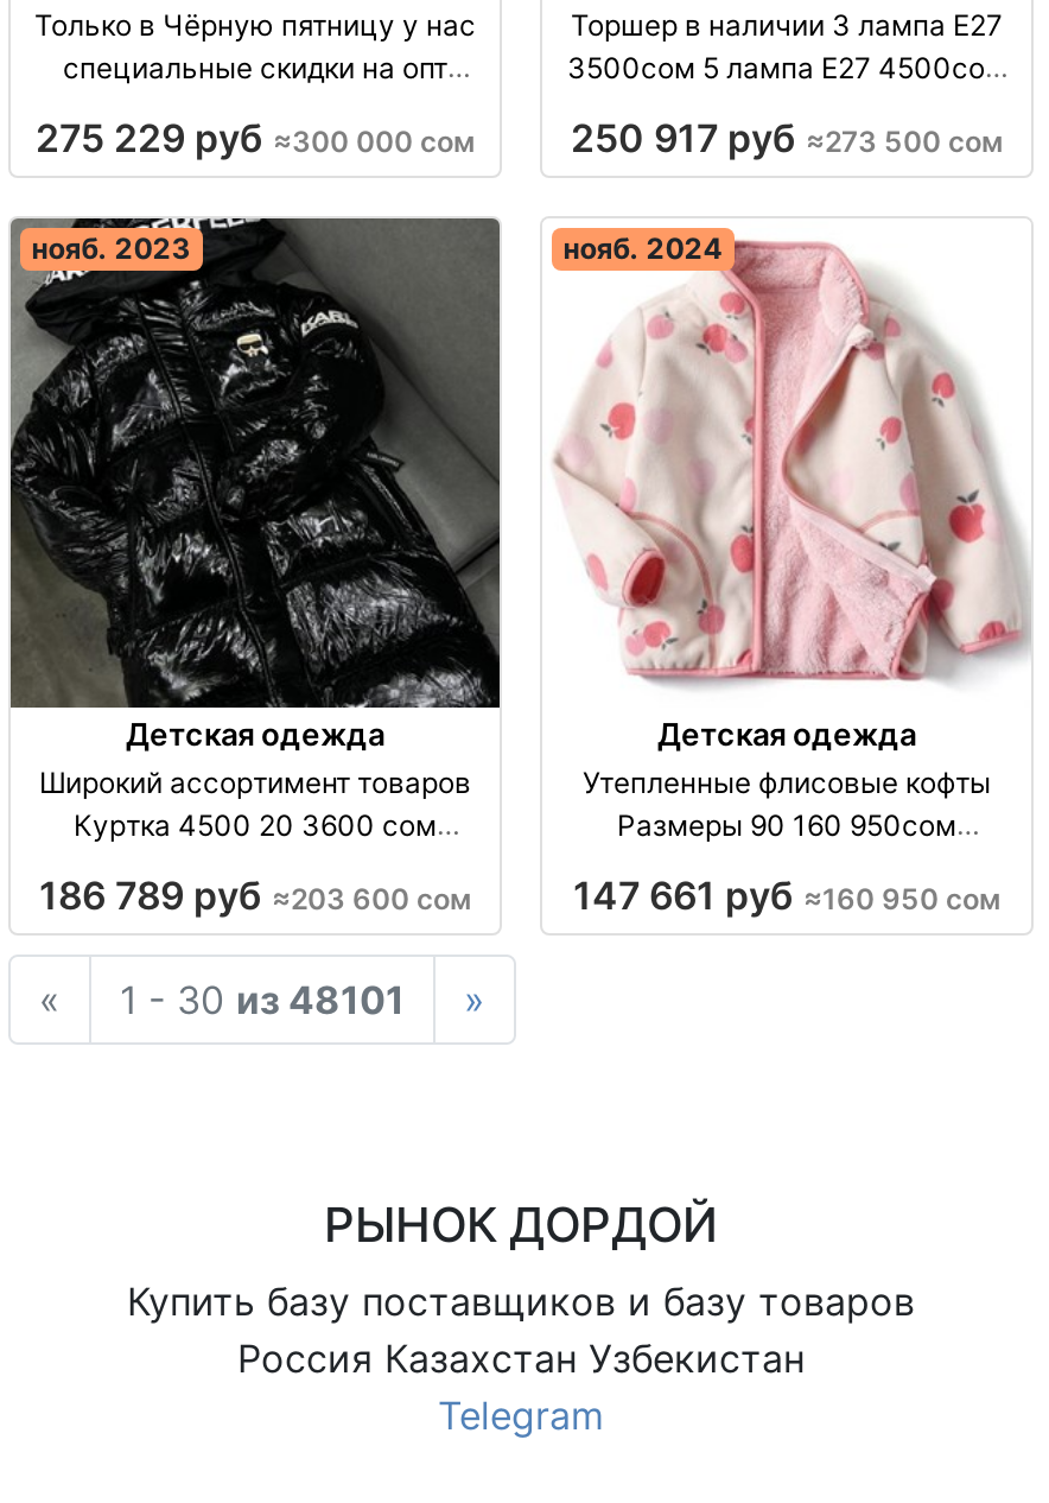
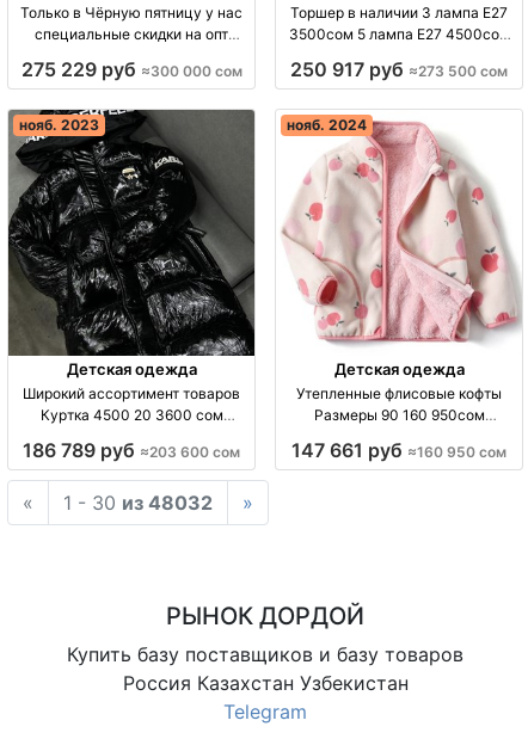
[120,975,405,1022] 1 - 30 из 48101 -> [63,490,213,514] 1 - 30 из 48032

